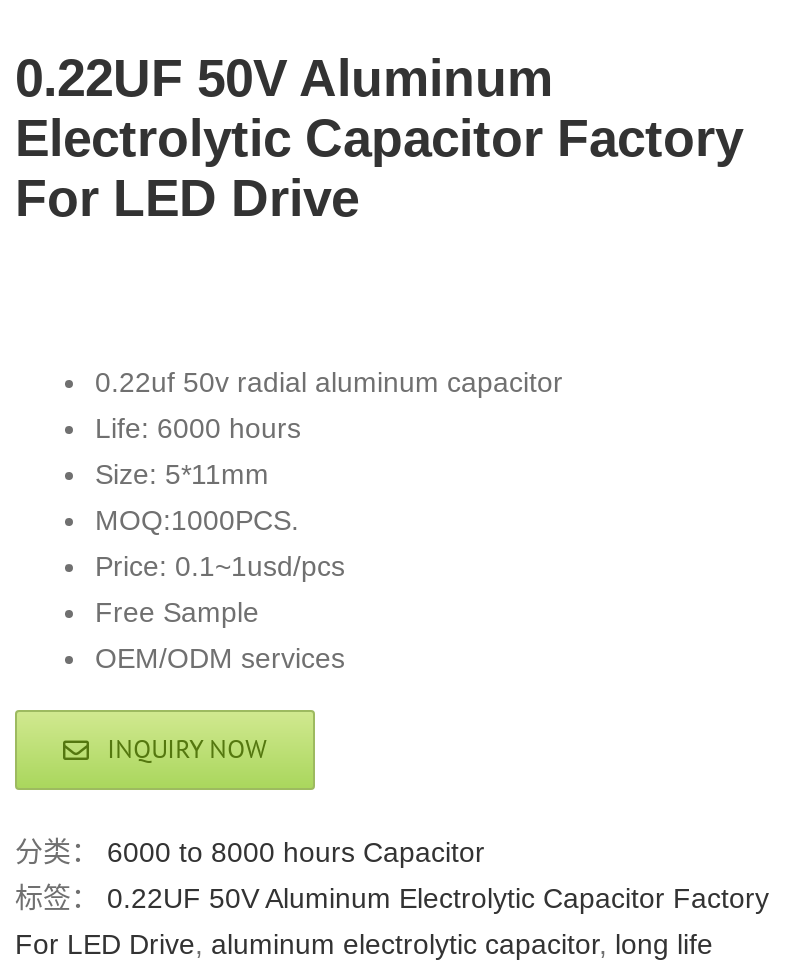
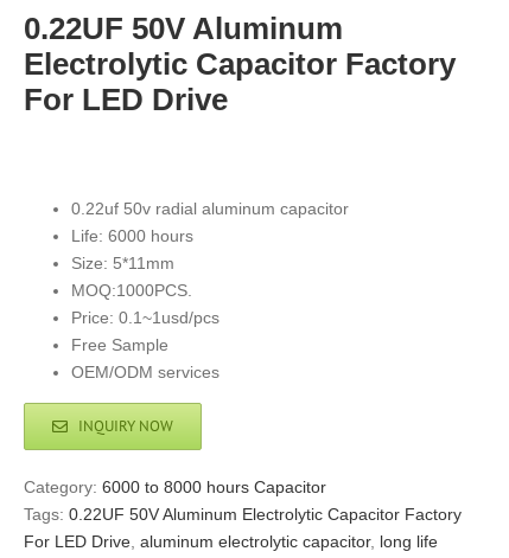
[15,836,769,914] 分类：6000 to 8000 hours Capacitor | 标签：0.22UF 50V Aluminum Electrolytic Capacitor Factory -> [24,477,462,524] Category: 6000 to 8000 hours Capacitor | Tags: 0.22UF 50V Aluminum Electrolytic Capacitor Factory

